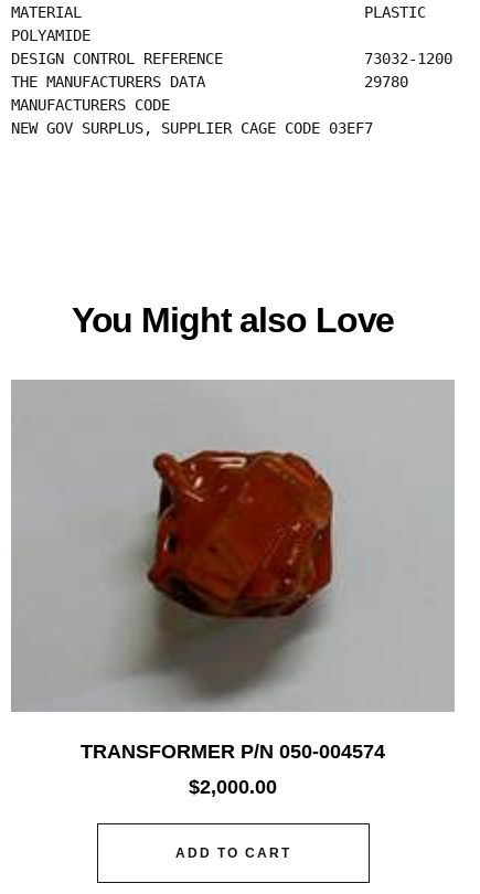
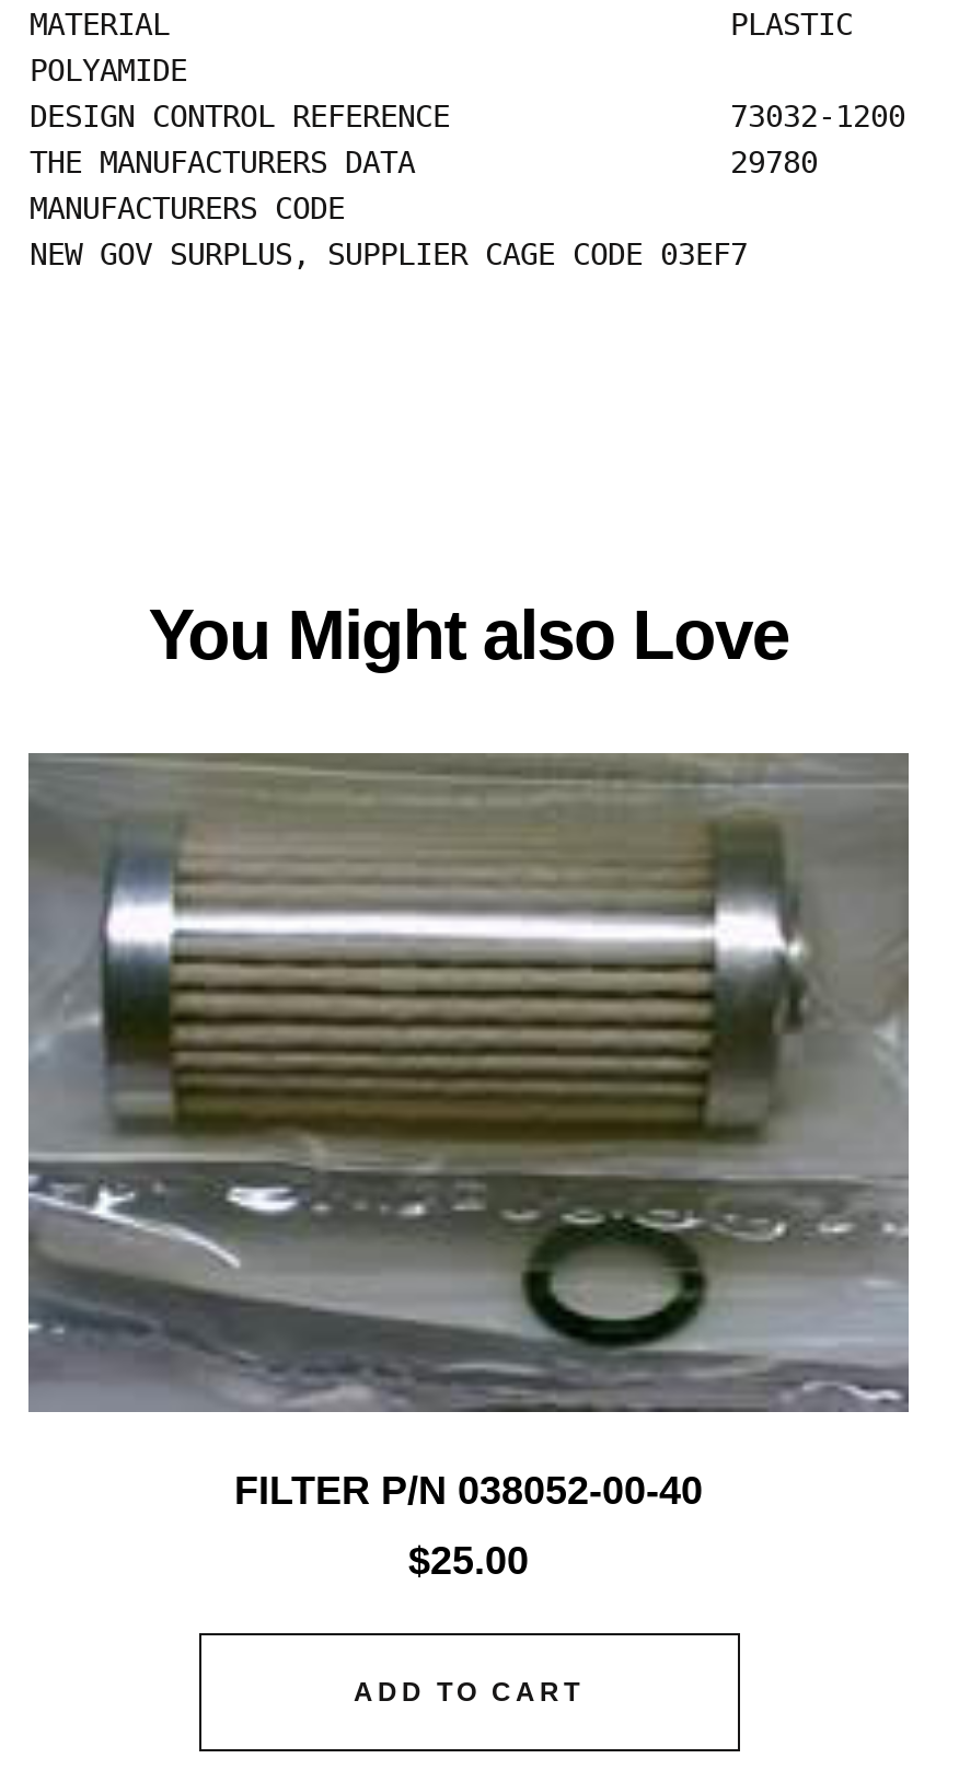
[12,381,454,763] [image] | TRANSFORMER P/N 050-004574 -> [28,753,909,1513] [image] | FILTER P/N 038052-00-40
[189,776,277,798] $2,000.00 -> [408,1539,529,1583] $25.00

